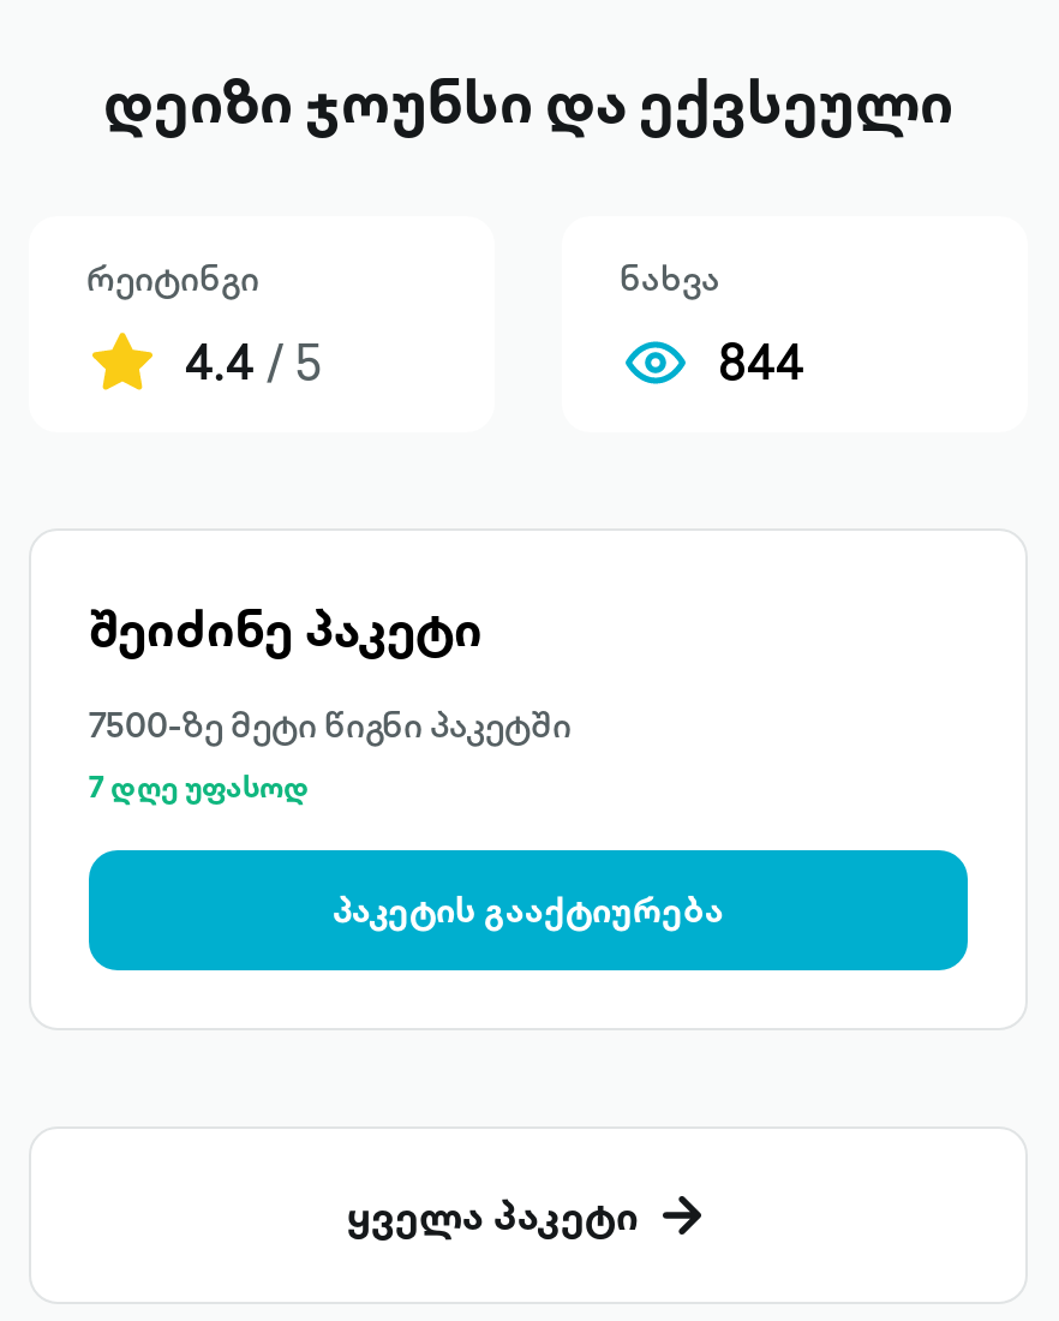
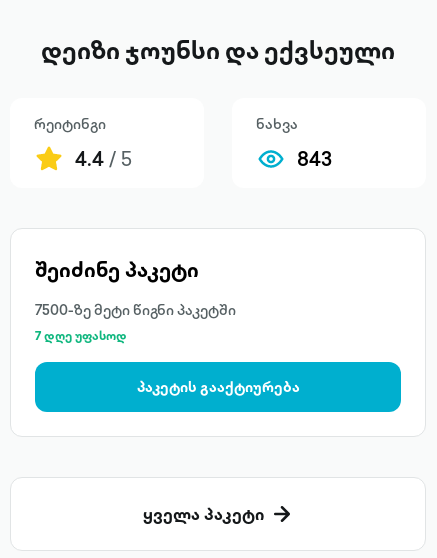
[718,327,804,396] 844 -> [297,144,332,173] 843

